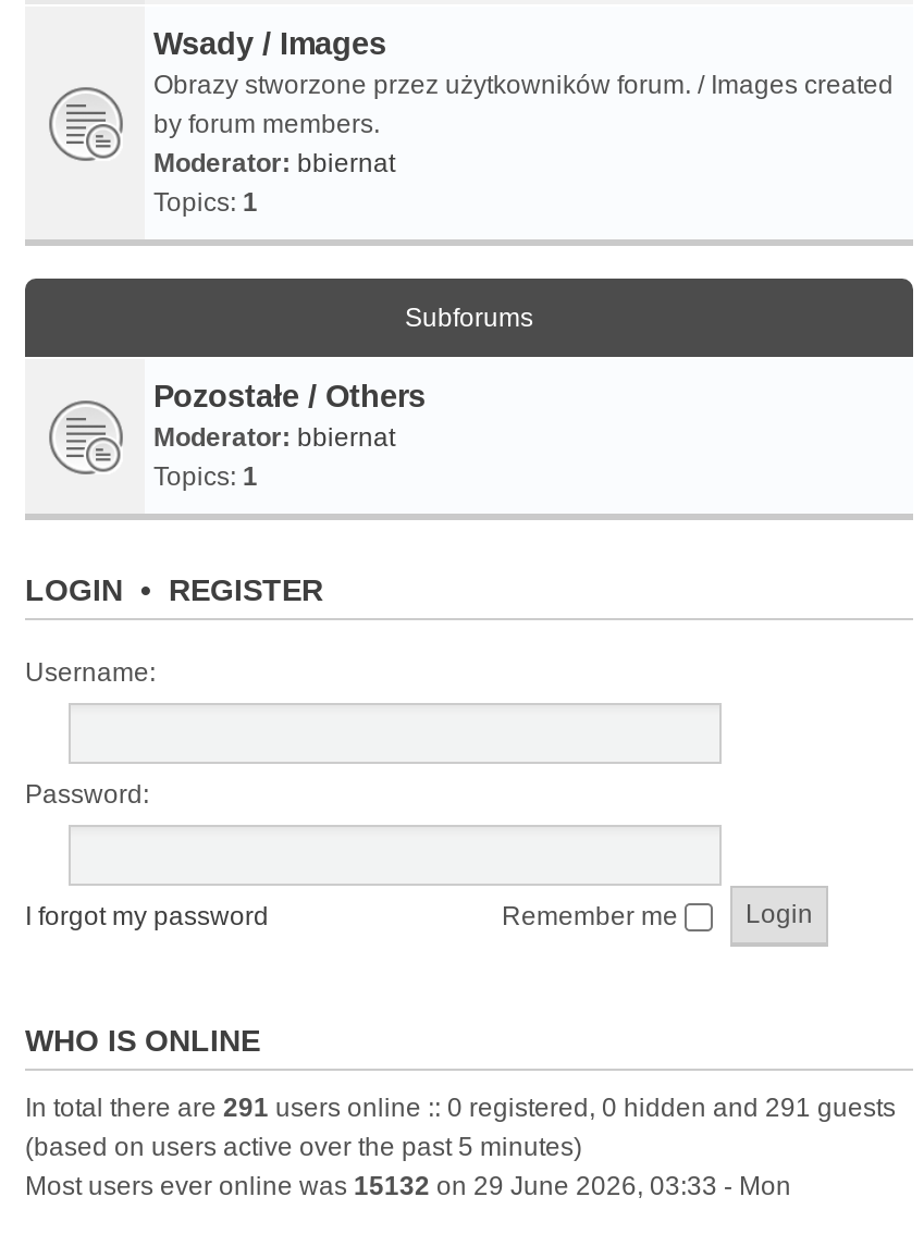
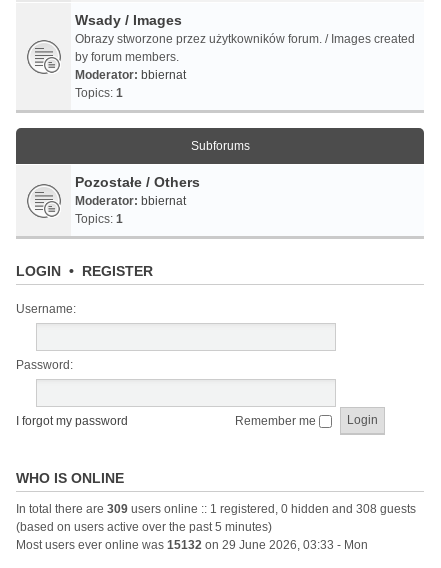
[25,1092,896,1123] In total there are 291 users online :: 0 registered, 0 hidden and 291 guests -> [16,502,416,516] In total there are 309 users online :: 1 registered, 0 hidden and 308 guests

